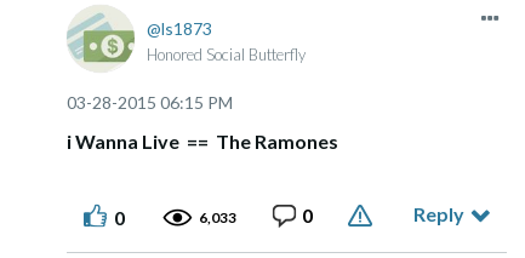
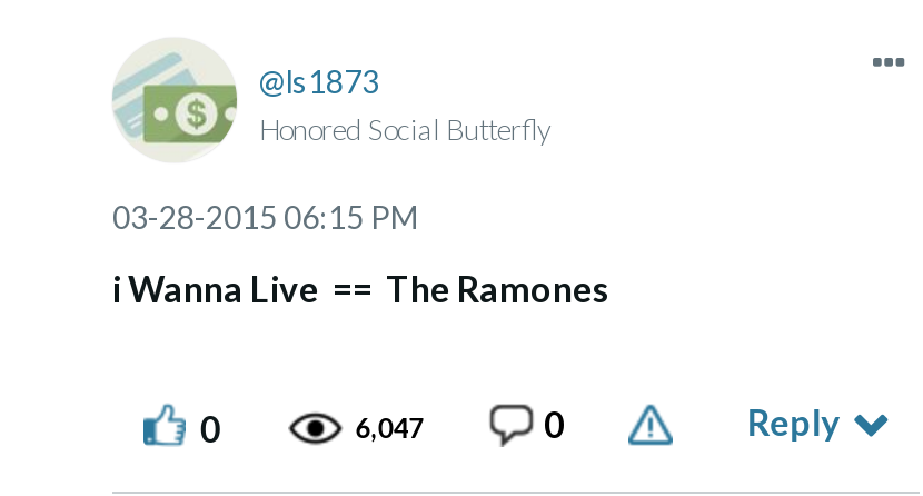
[199,208,237,226] 6,033 -> [355,411,424,444] 6,047

